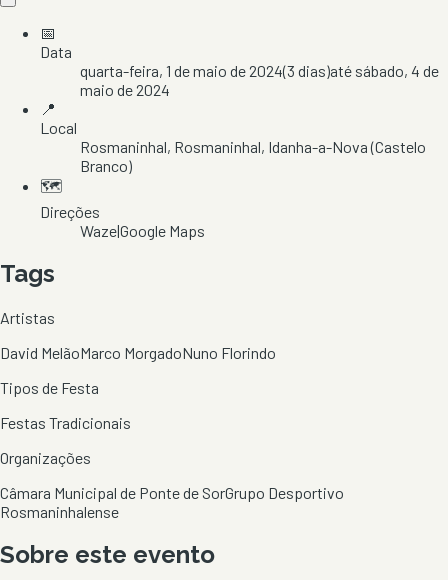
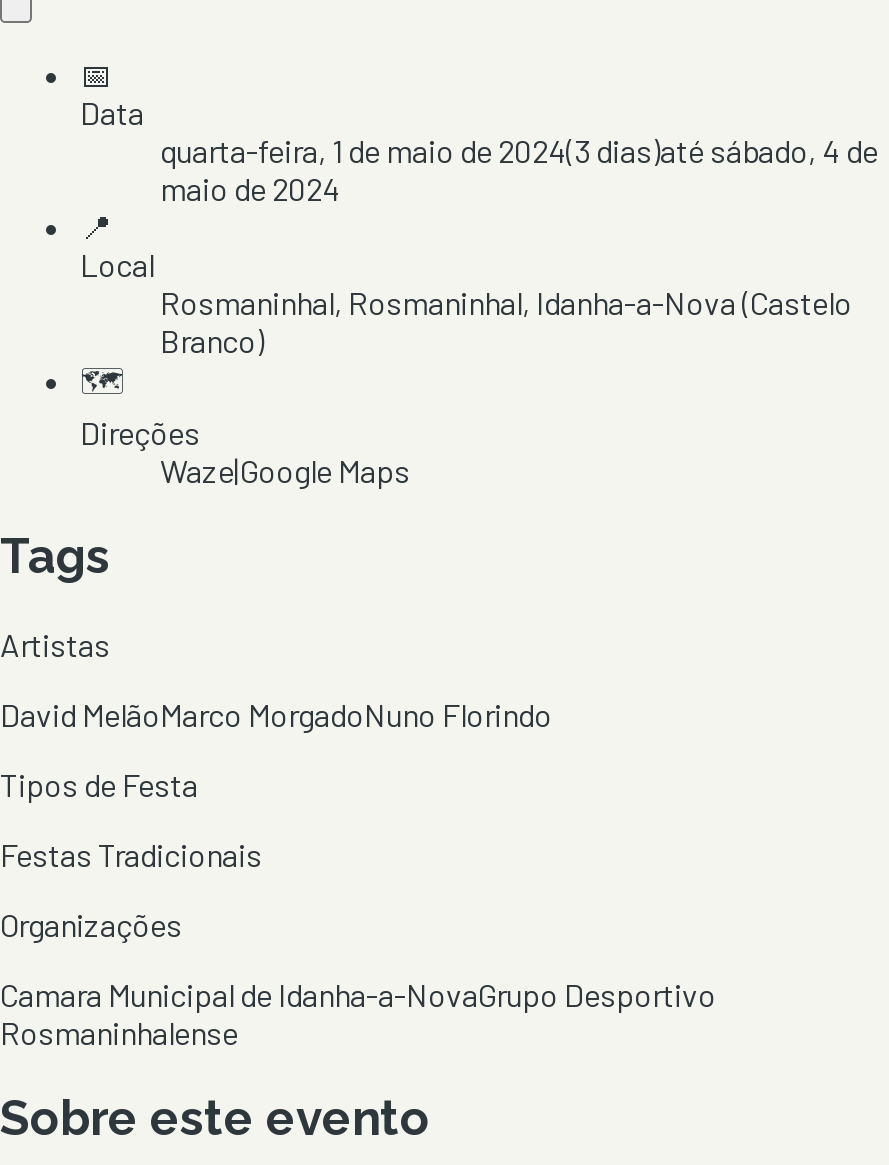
[0,483,344,502] Câmara Municipal de Ponte de SorGrupo Desportivo -> [0,974,716,1012] Camara Municipal de Idanha-a-NovaGrupo Desportivo

